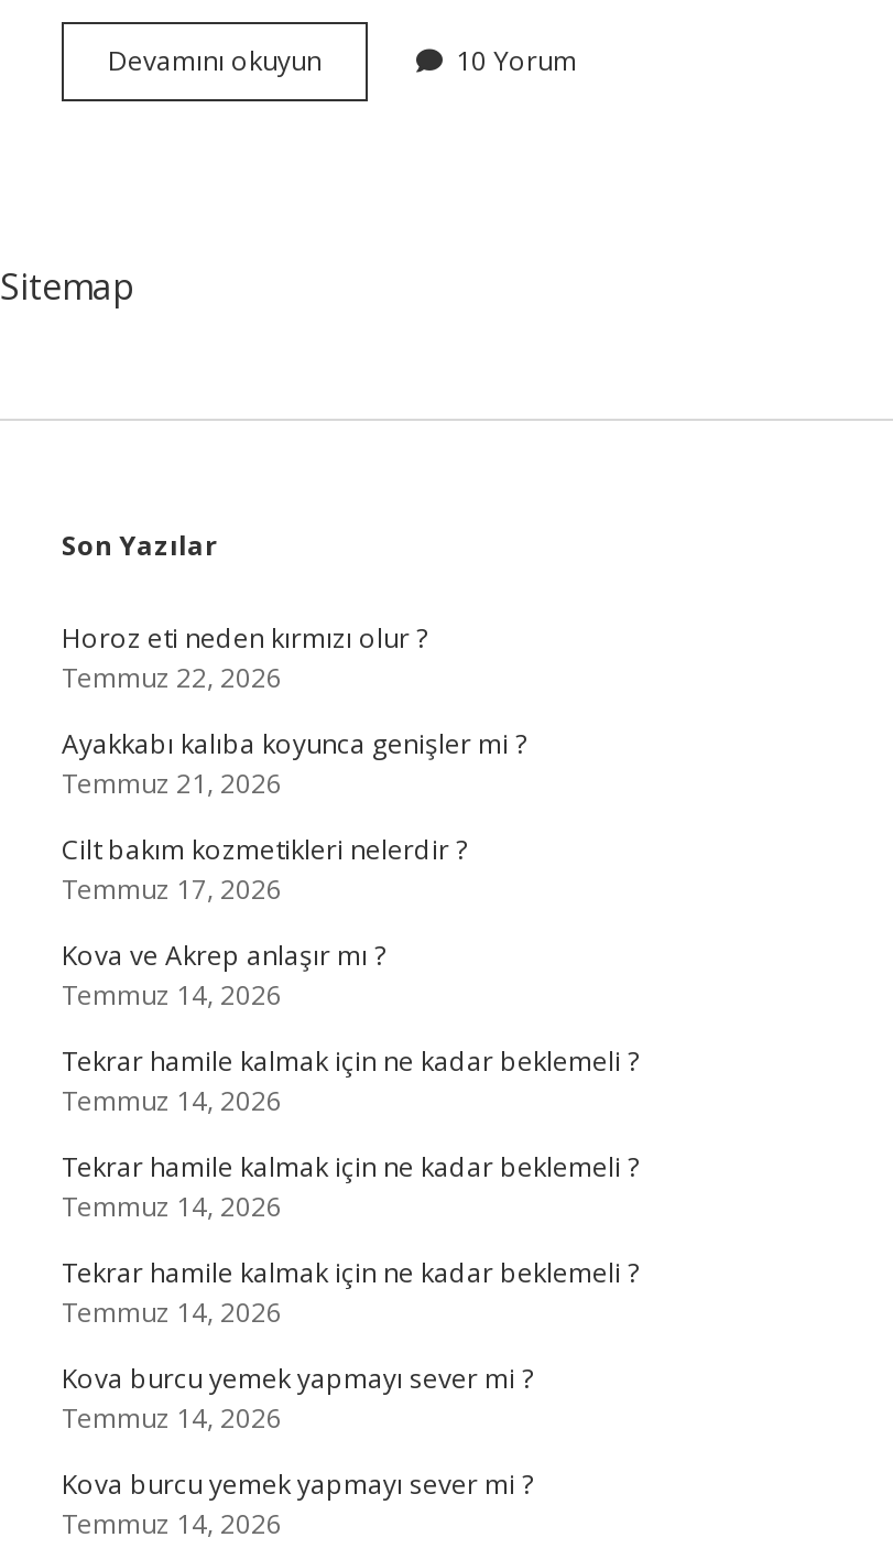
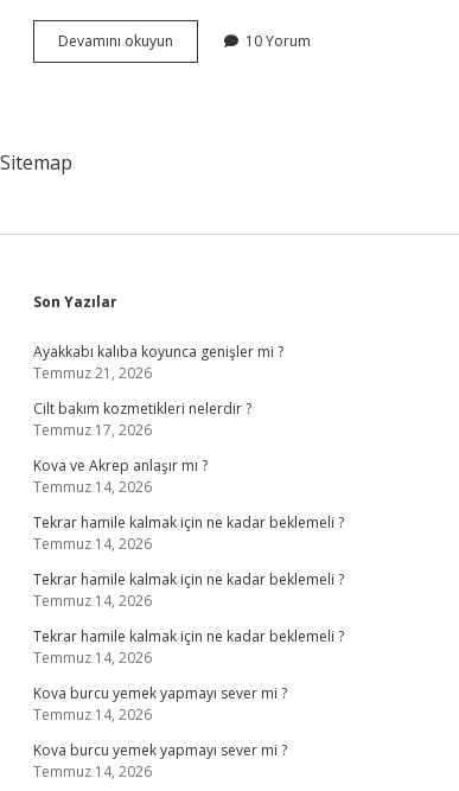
[62,619,427,696] Horoz eti neden kırmızı olur ? | Temmuz 22, 2026 -> none

